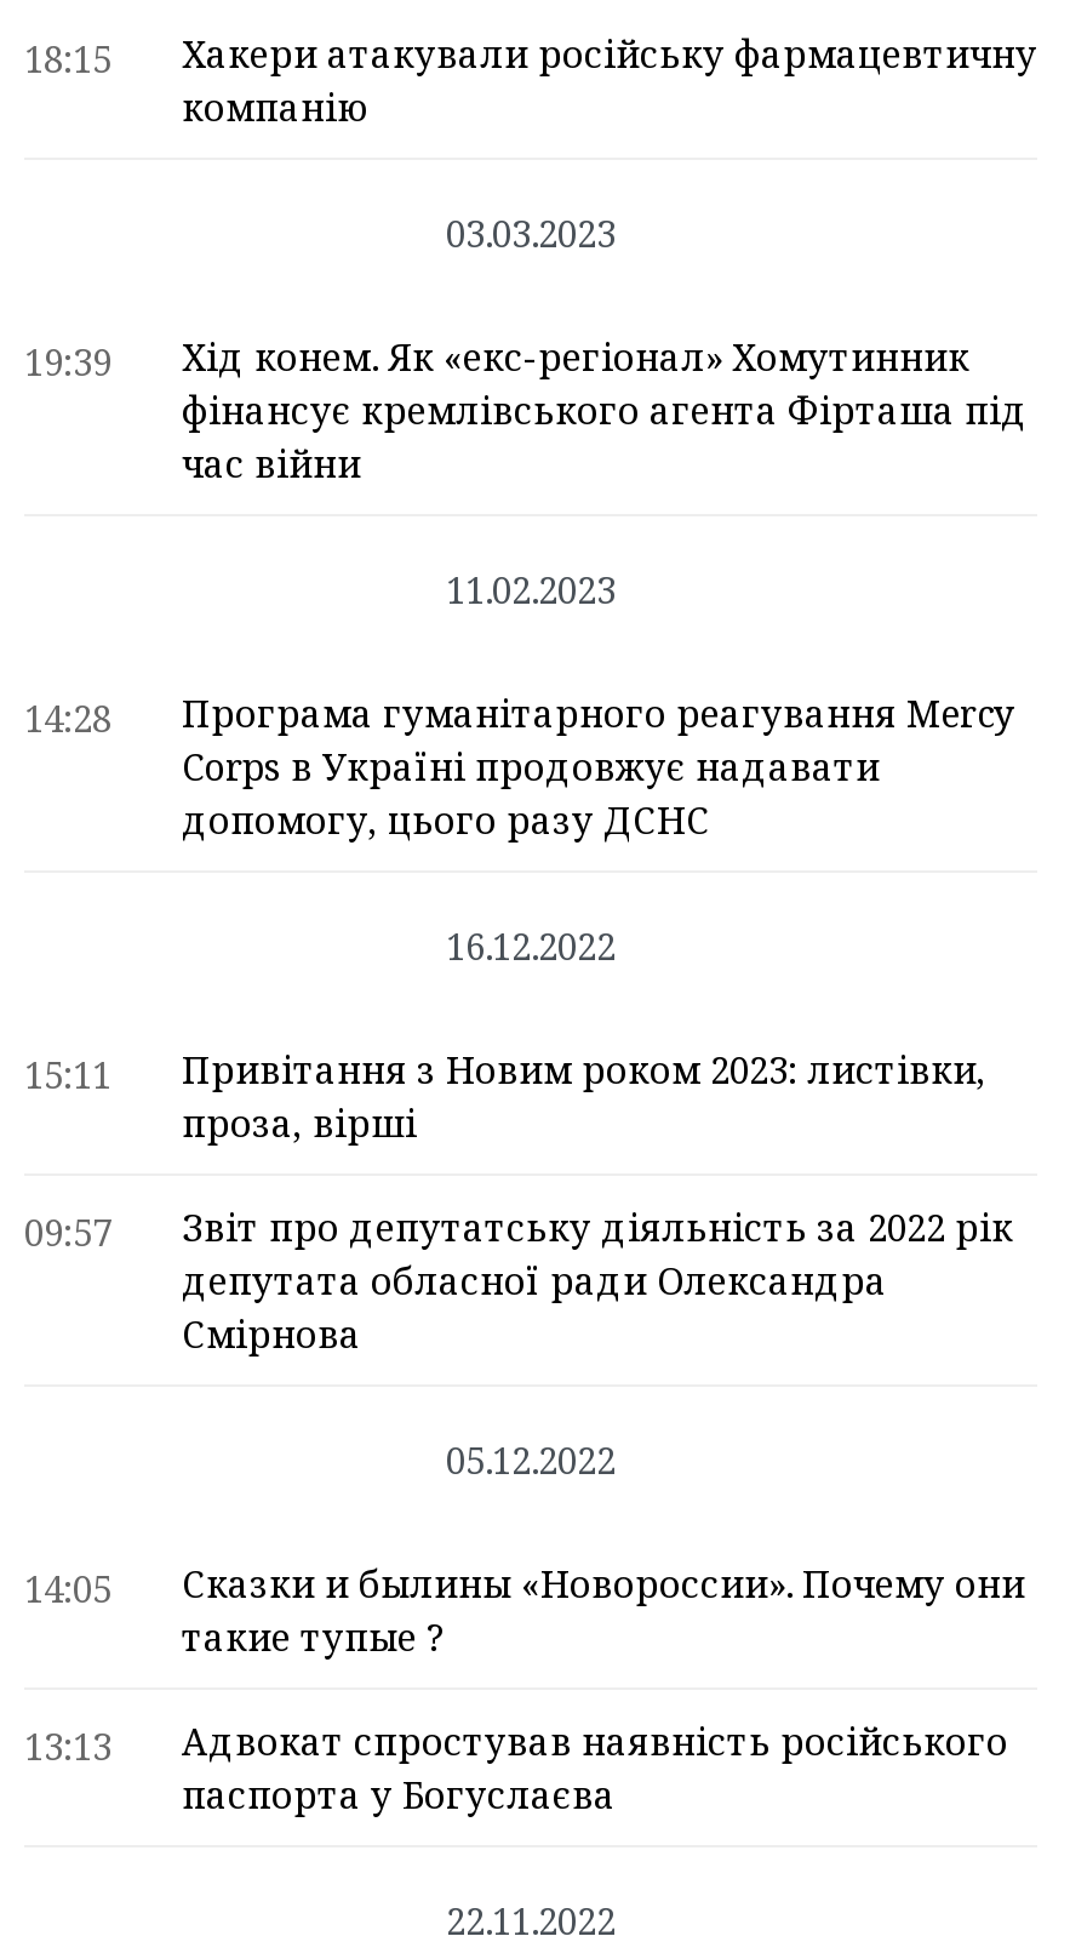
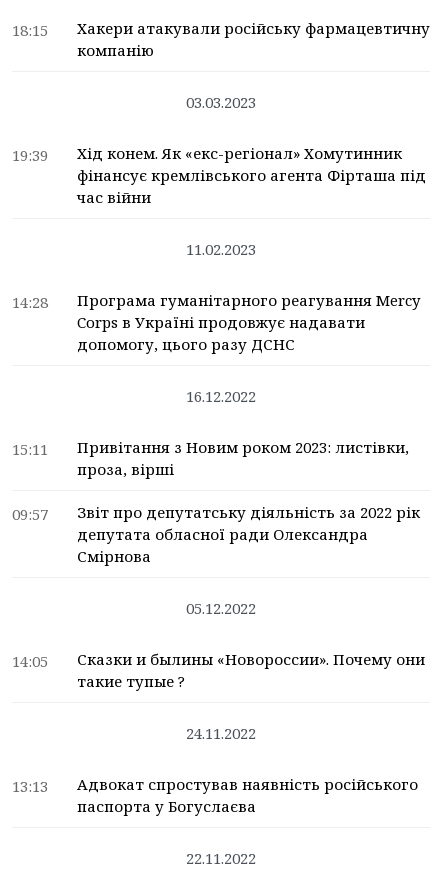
none -> [186,723,256,743] 24.11.2022

